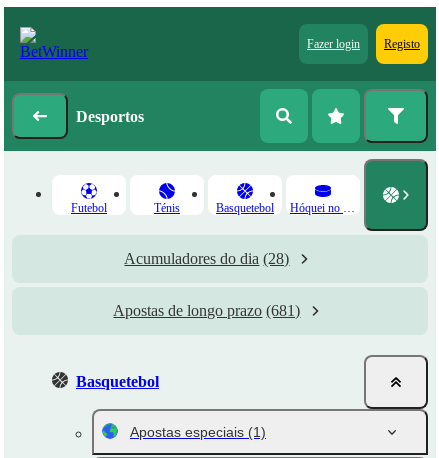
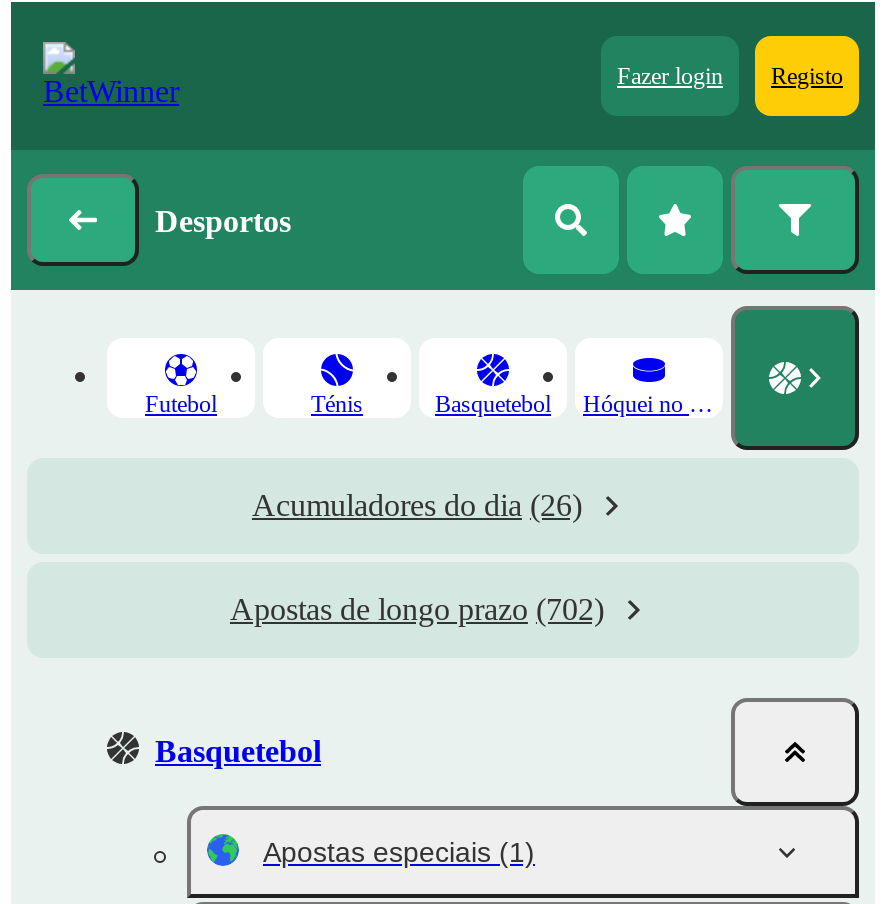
[124,250,289,267] Acumuladores do dia (28) -> [252,488,582,522] Acumuladores do dia (26)
[113,302,300,319] Apostas de longo prazo (681) -> [230,592,604,626] Apostas de longo prazo (702)

